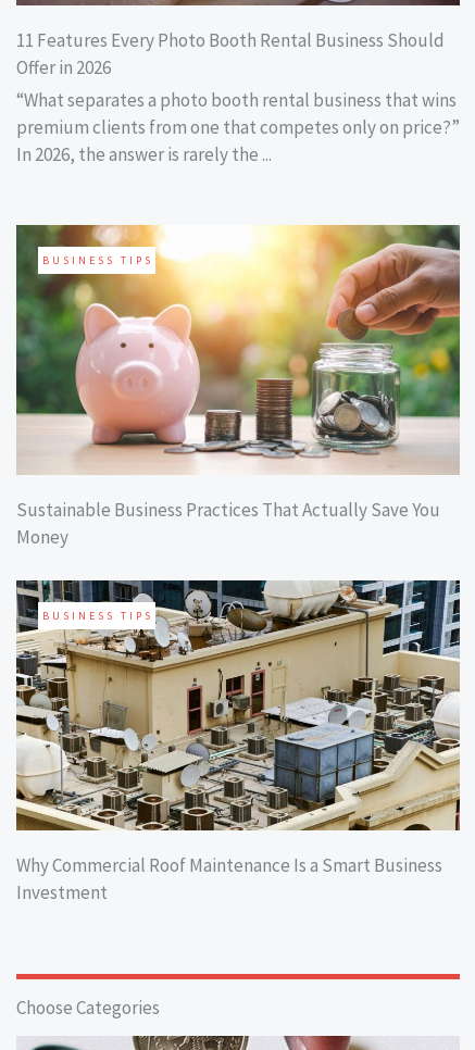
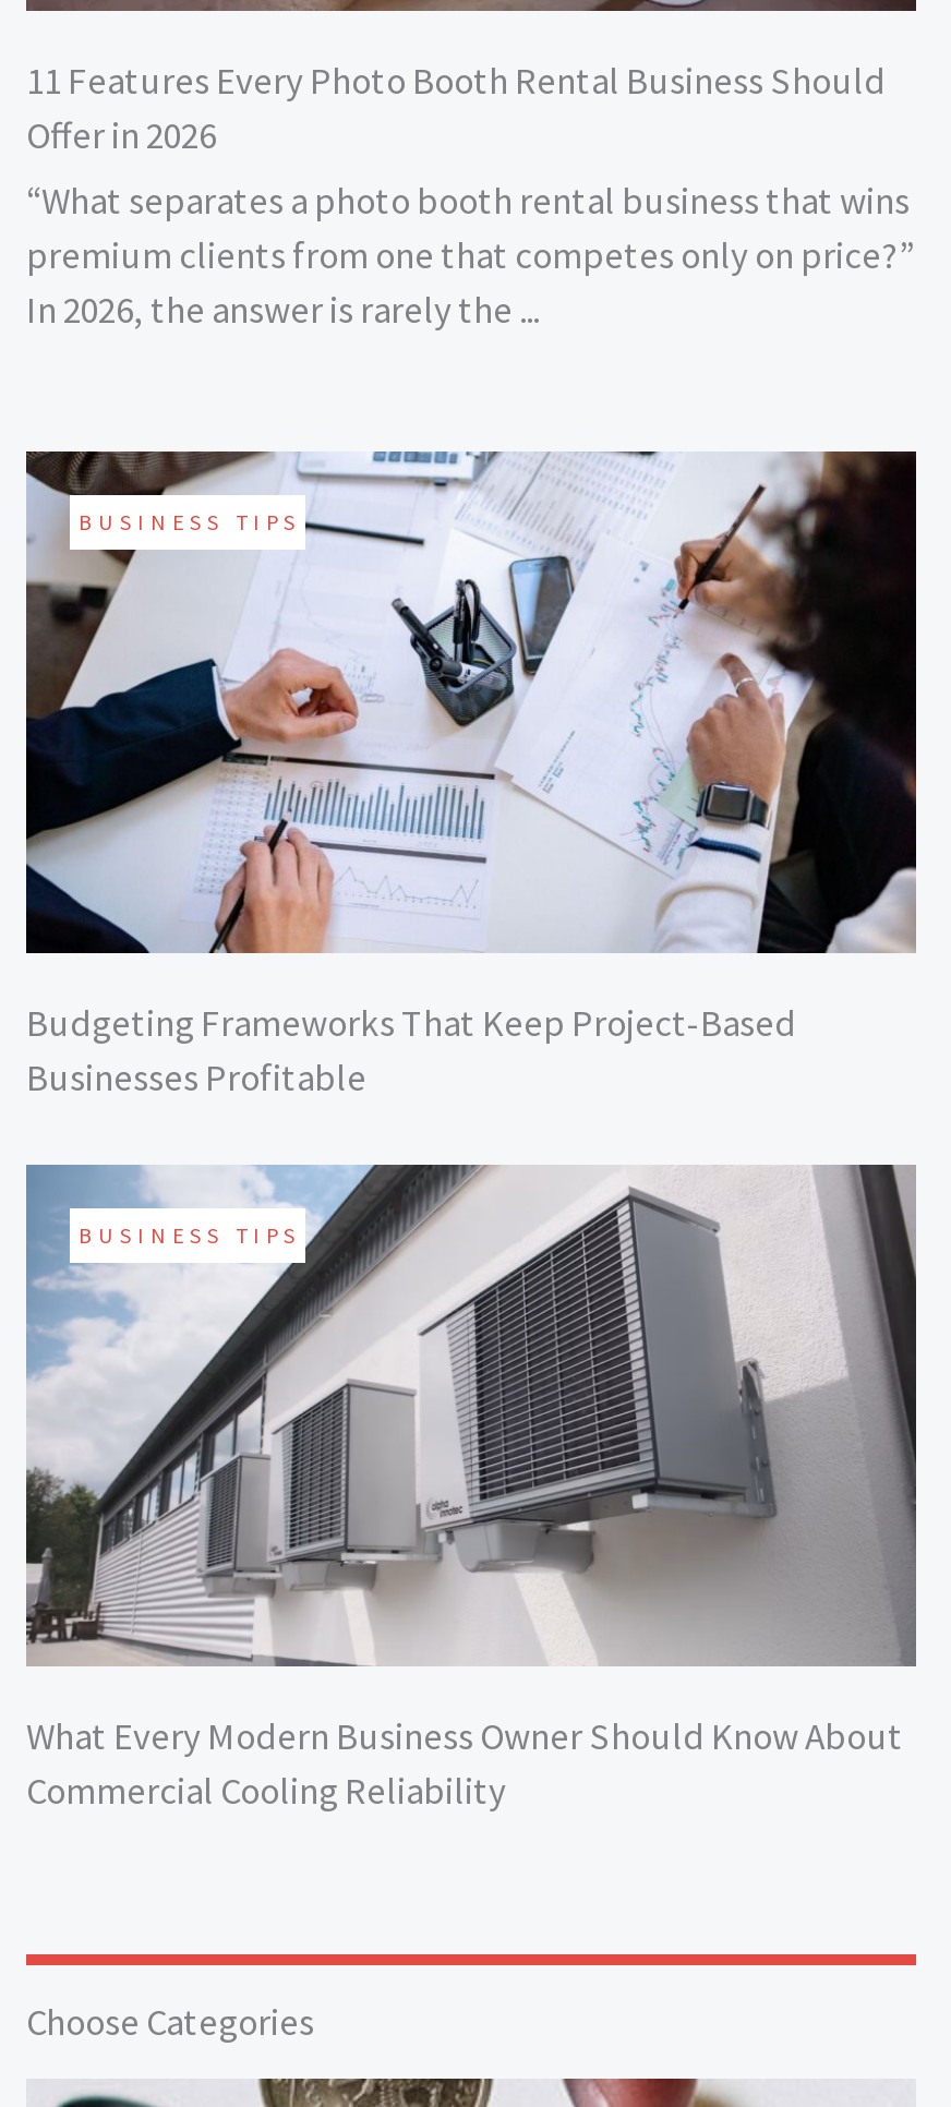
[15,224,461,549] [image] | Sustainable Business Practices That Actually Save You | Money -> [24,449,918,1102] [image] | Budgeting Frameworks That Keep Project-Based | Businesses Profitable
[15,579,461,904] [image] | Why Commercial Roof Maintenance Is a Smart Business | Investment -> [24,1165,918,1814] [image] | What Every Modern Business Owner Should Know About | Commercial Cooling Reliability

